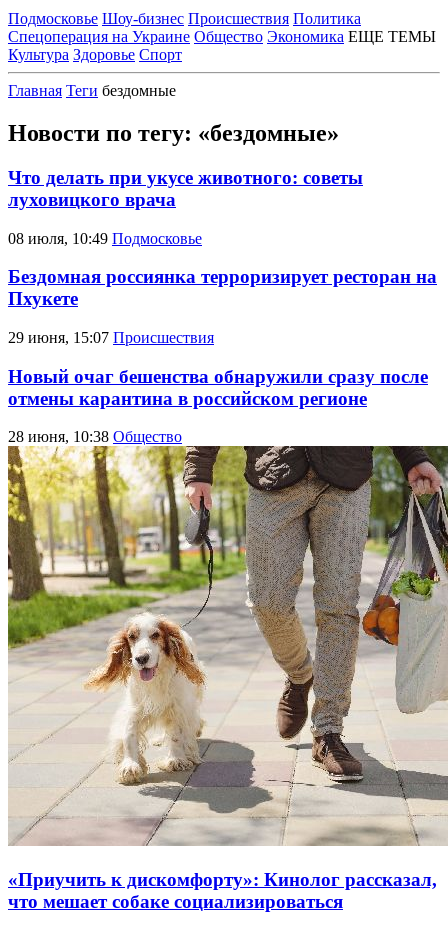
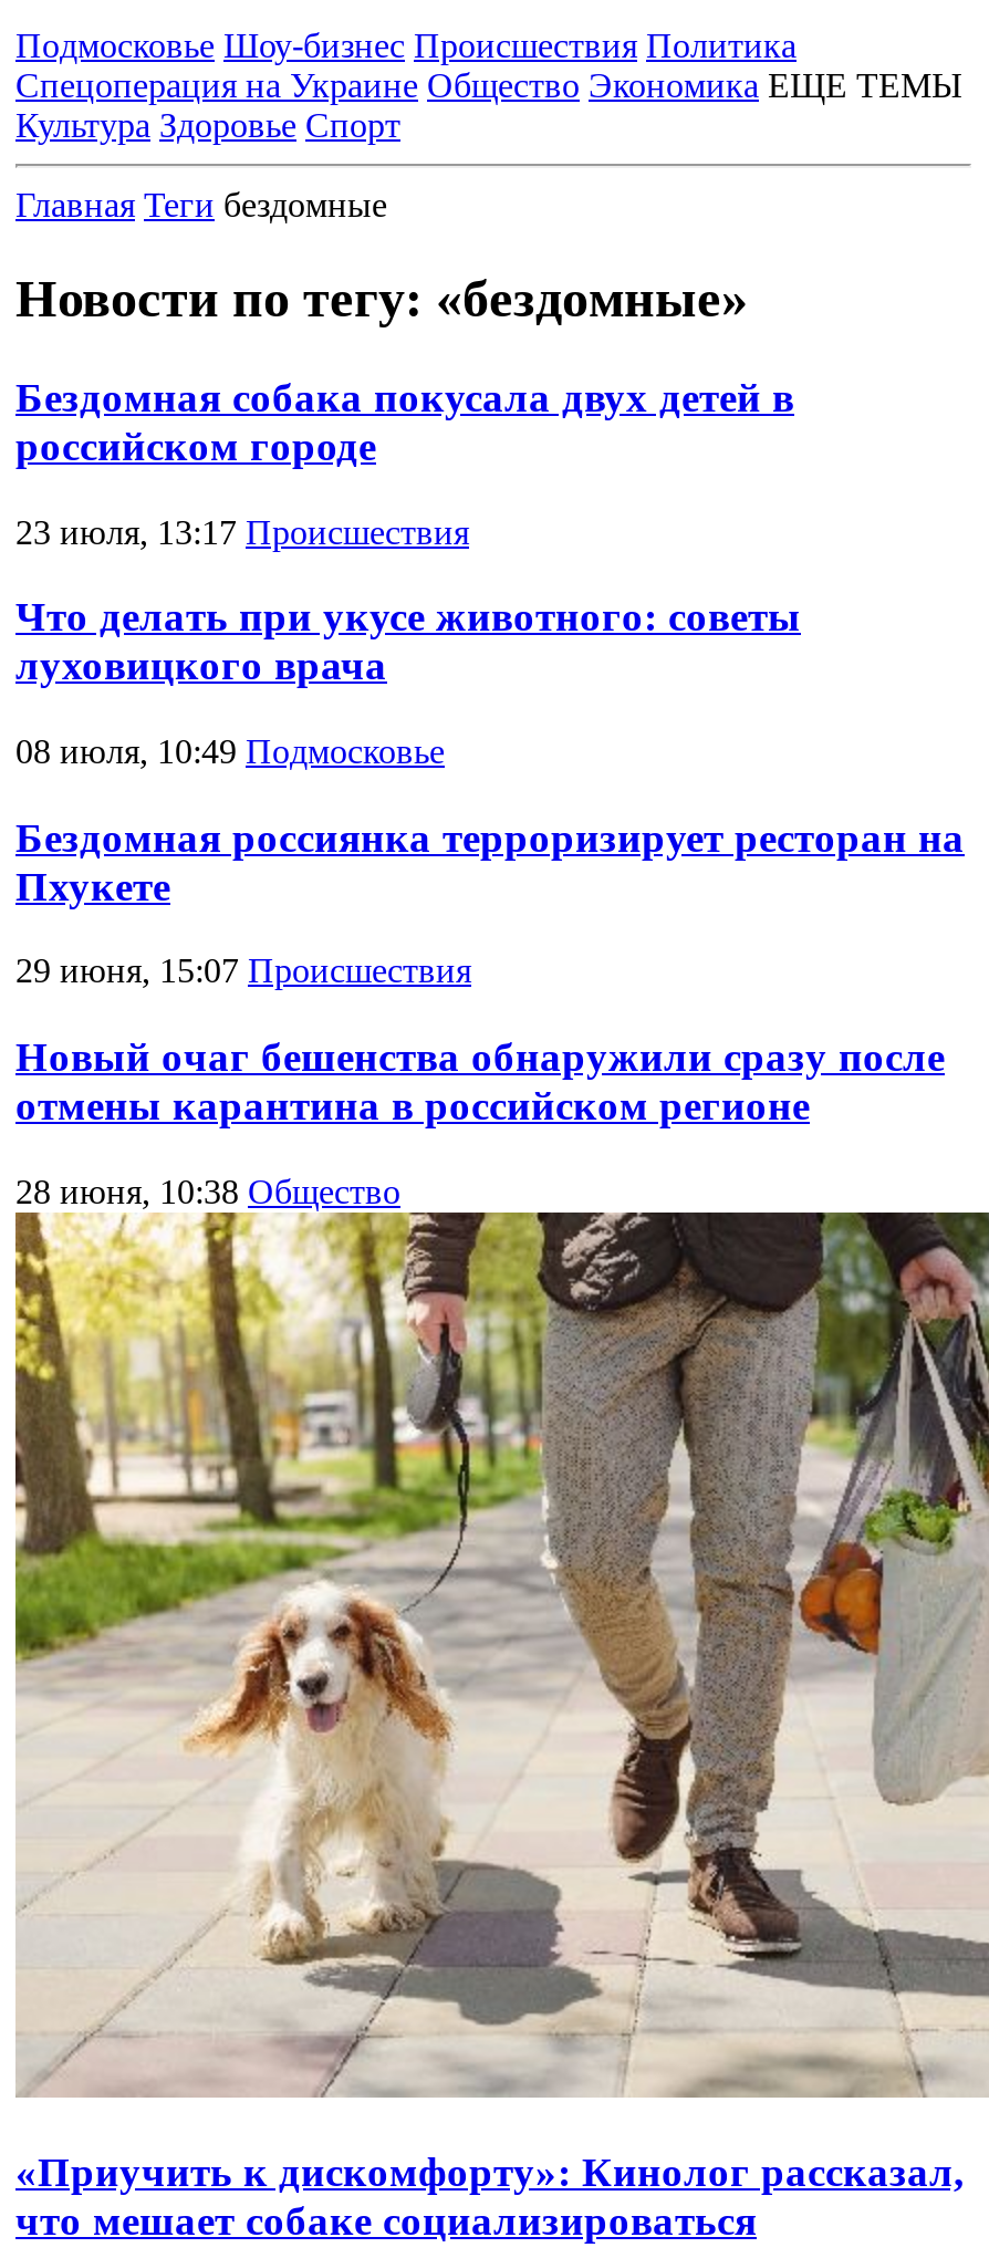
none -> [15,373,794,550] Бездомная собака покусала двух детей в | российском городе | 23 июля, 13:17 Происшествия

